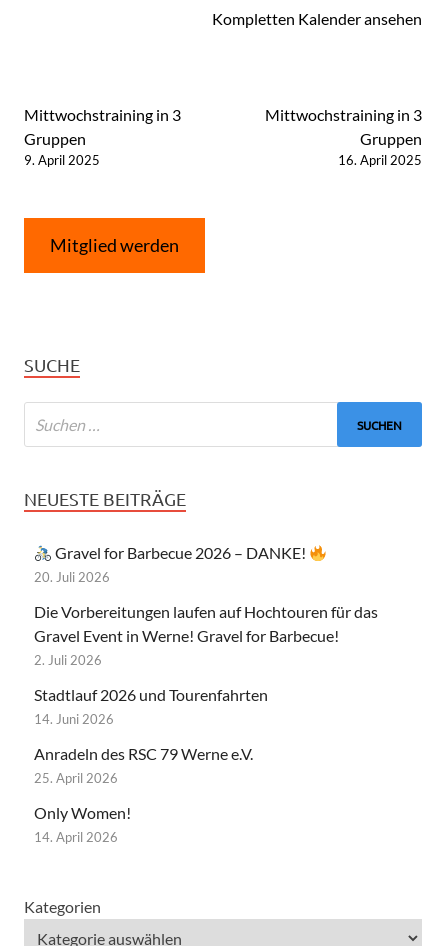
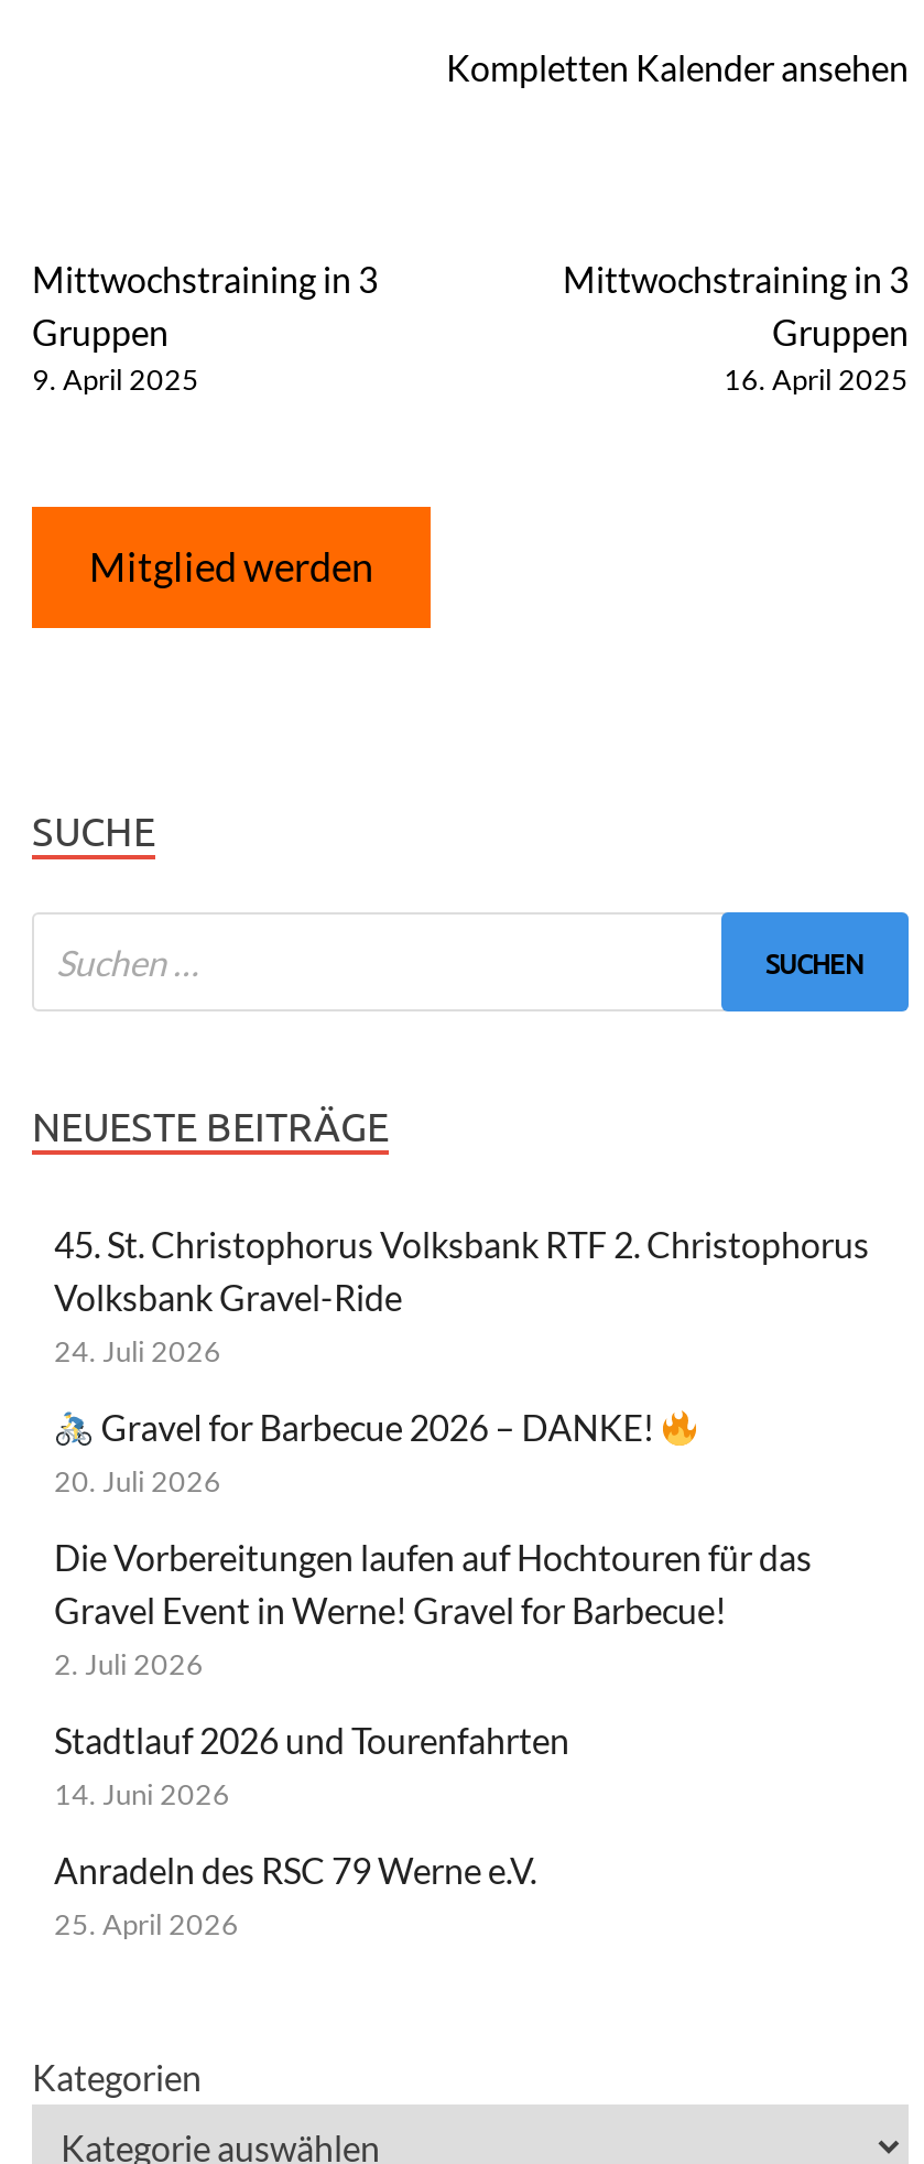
none -> [54,1223,869,1369] 45. St. Christophorus Volksbank RTF 2. Christophorus | Volksbank Gravel-Ride | 24. Juli 2026
moved [34,543,378,786] -> [54,1406,812,1942]: Gravel for Barbecue 2026 – DANKE! | 20. Juli 2026 | Die Vorbereitungen laufen auf Hochtouren für das | ... | Anradeln des RSC 79 Werne e.V. | 25. April 2026
[34,803,131,845] Only Women! | 14. April 2026 -> none

